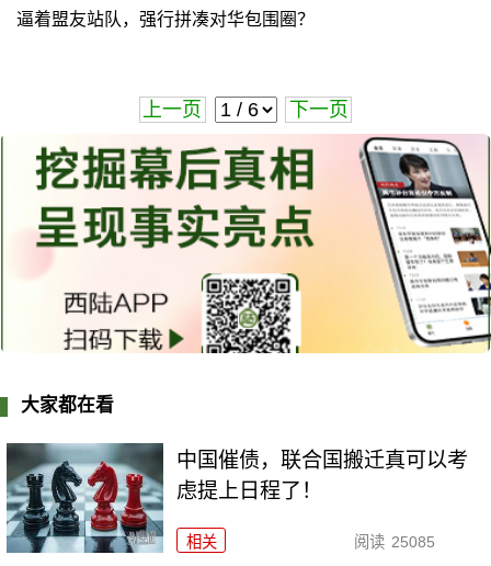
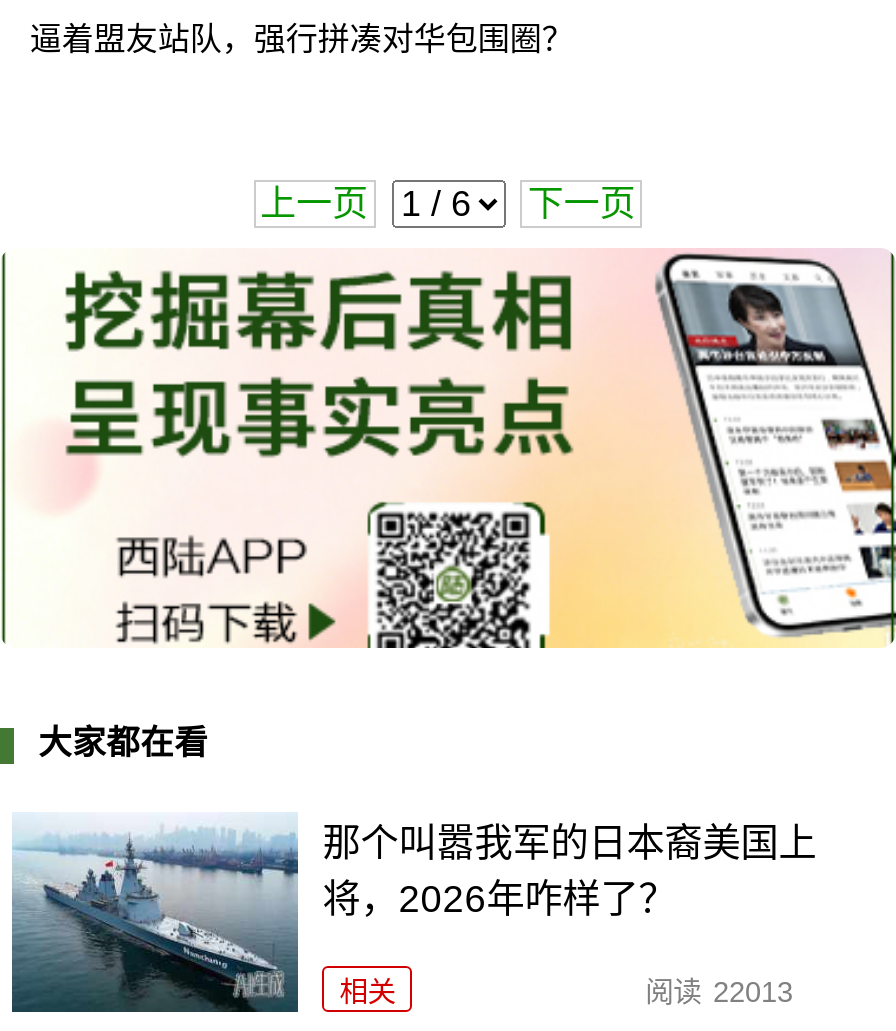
[5,442,468,554] [image] | 中国催债，联合国搬迁真可以考 | 虑提上日程了！ -> [10,812,817,1014] [image] | 那个叫嚣我军的日本裔美国上 | 将，2026年咋样了？
[354,533,435,550] 阅读 25085 -> [645,975,793,1007] 阅读 22013

